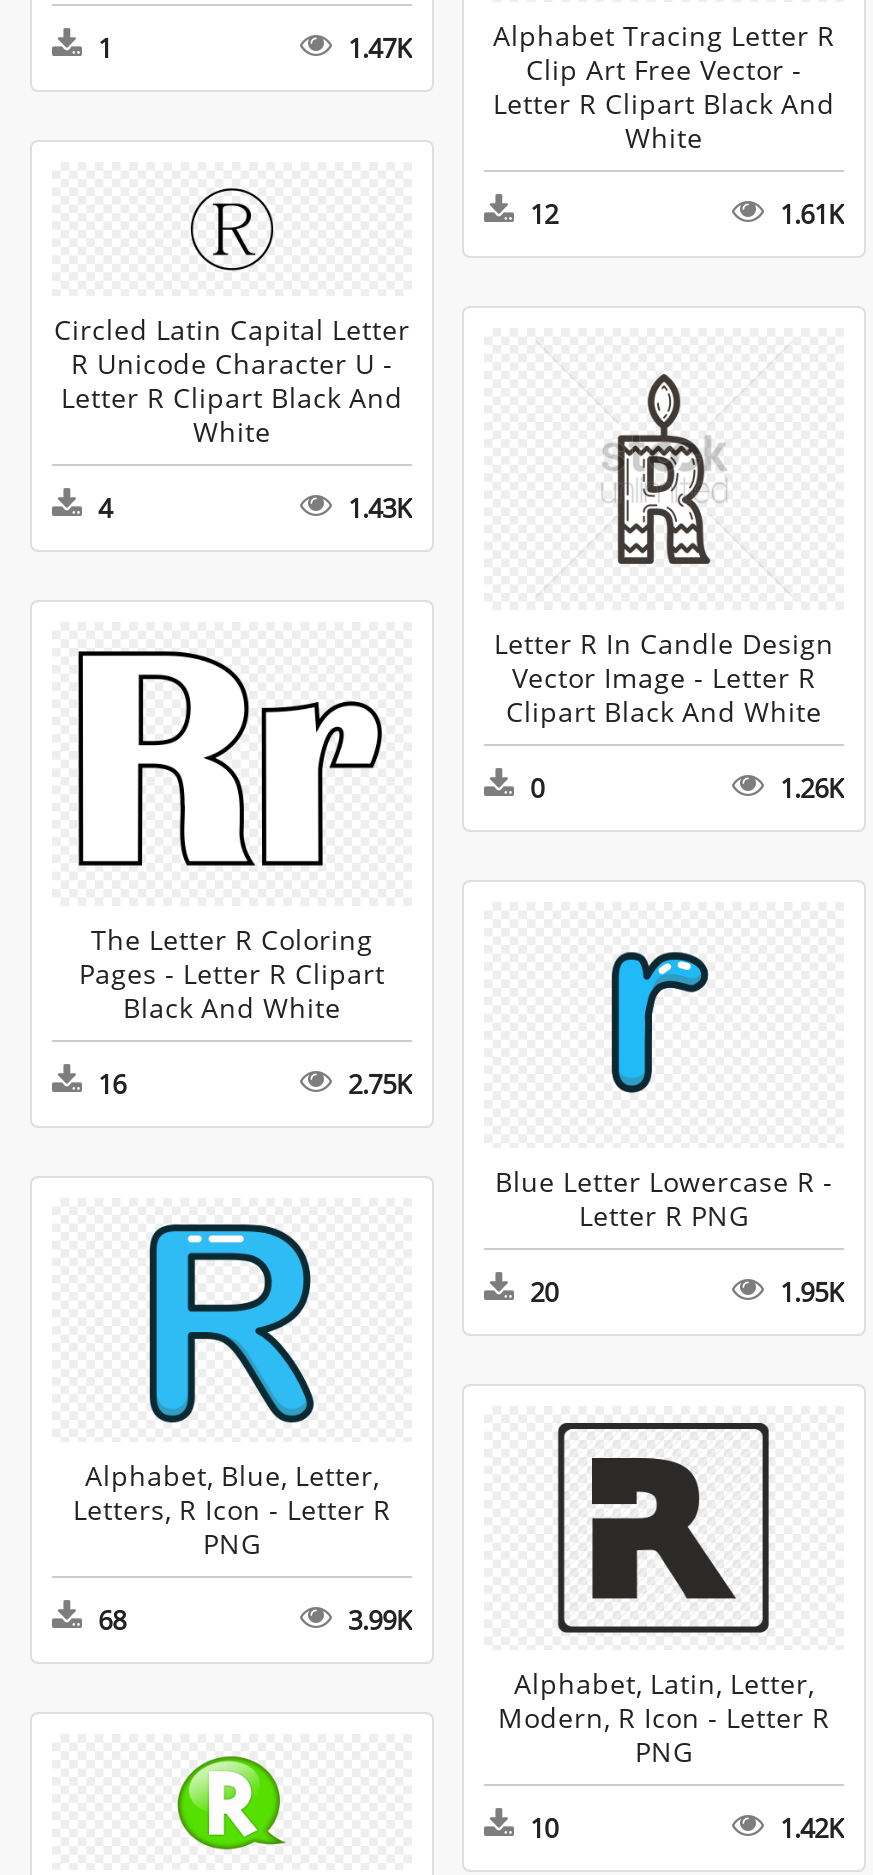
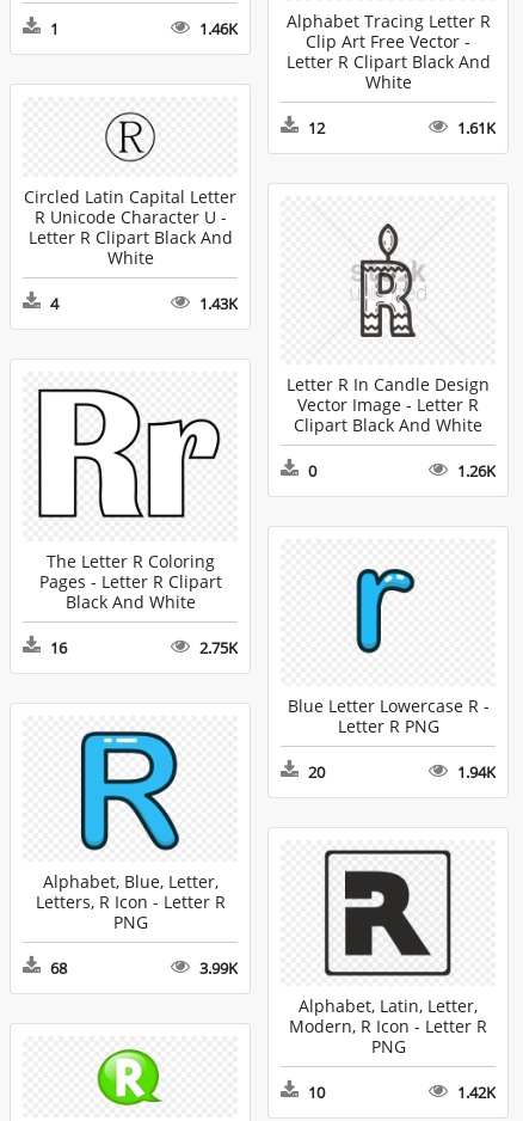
[348,29,412,65] 1.47K -> [199,18,238,39] 1.46K
[780,1273,844,1309] 1.95K -> [457,761,496,782] 1.94K

